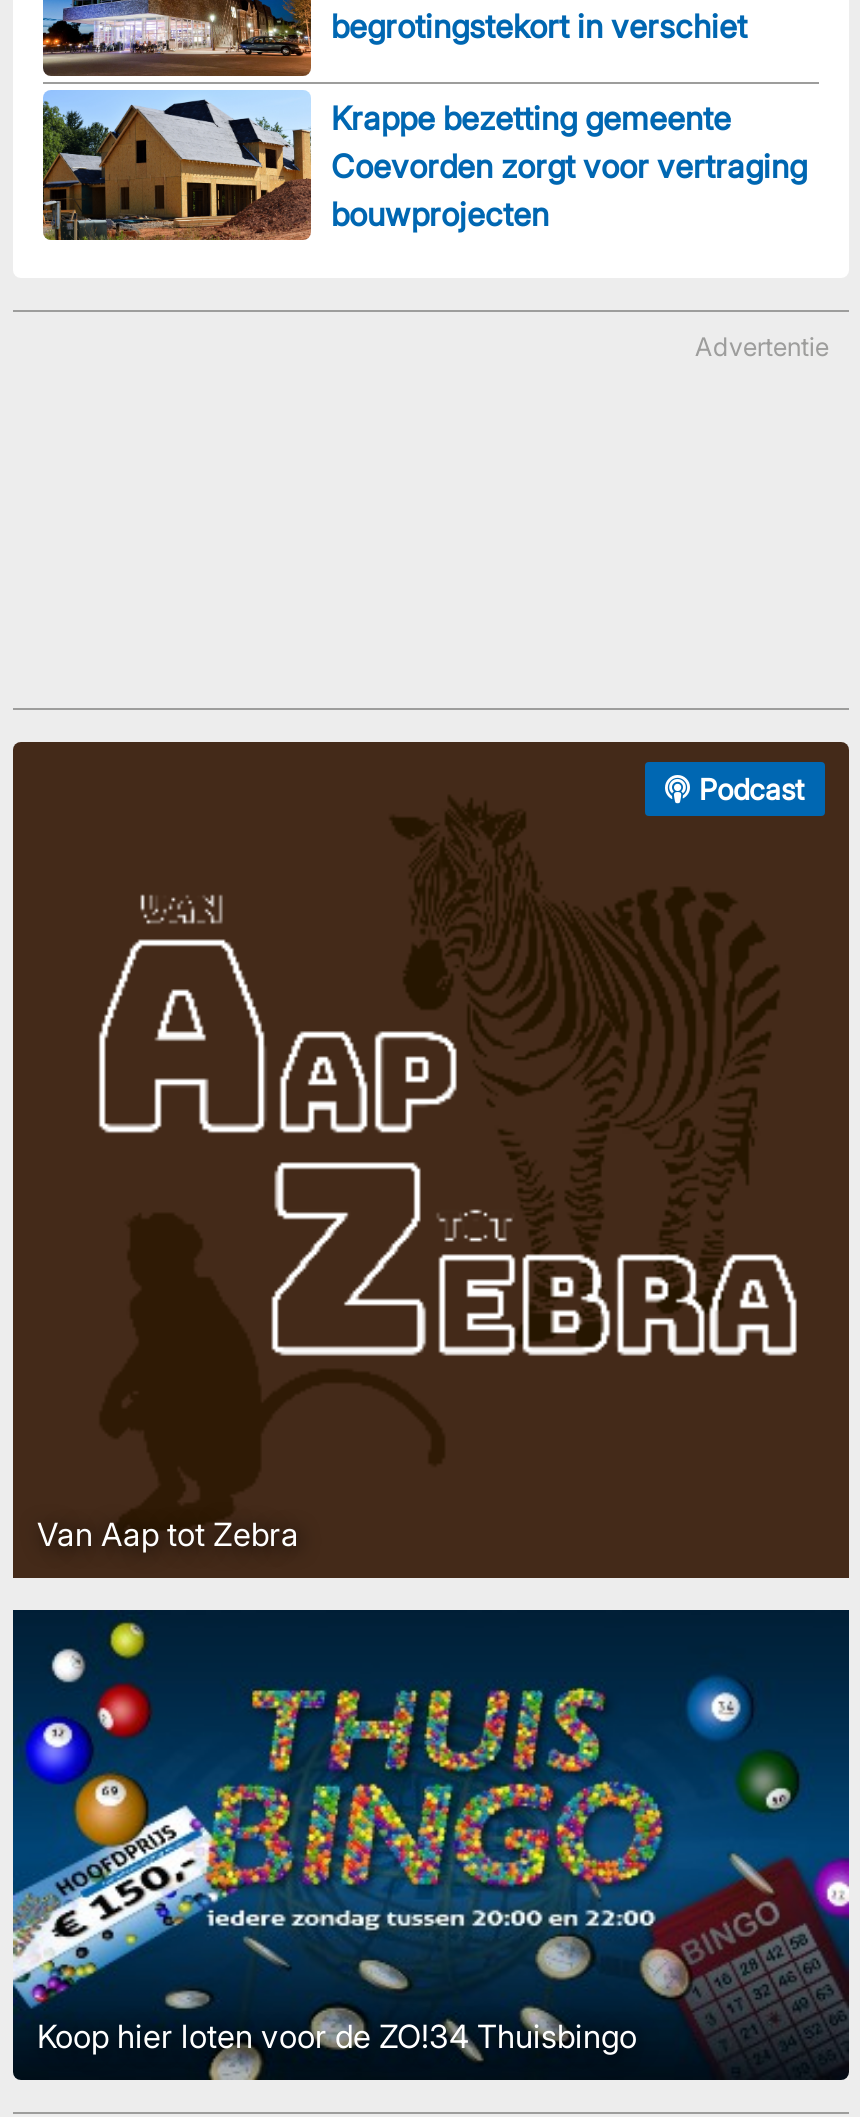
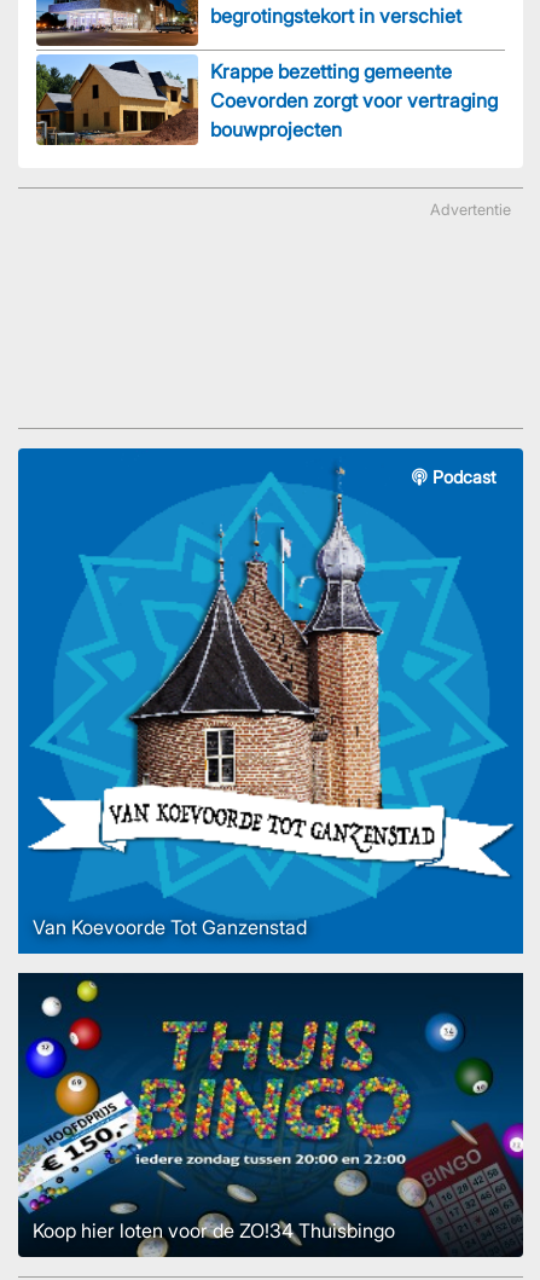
[11,740,851,1580] [image] | Van Aap tot Zebra -> [17,447,524,955] [image] | Van Koevoorde Tot Ganzenstad

